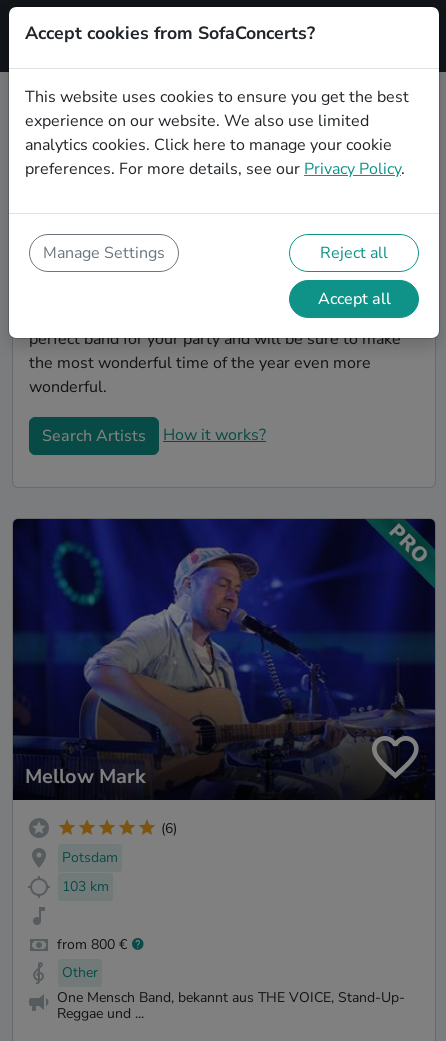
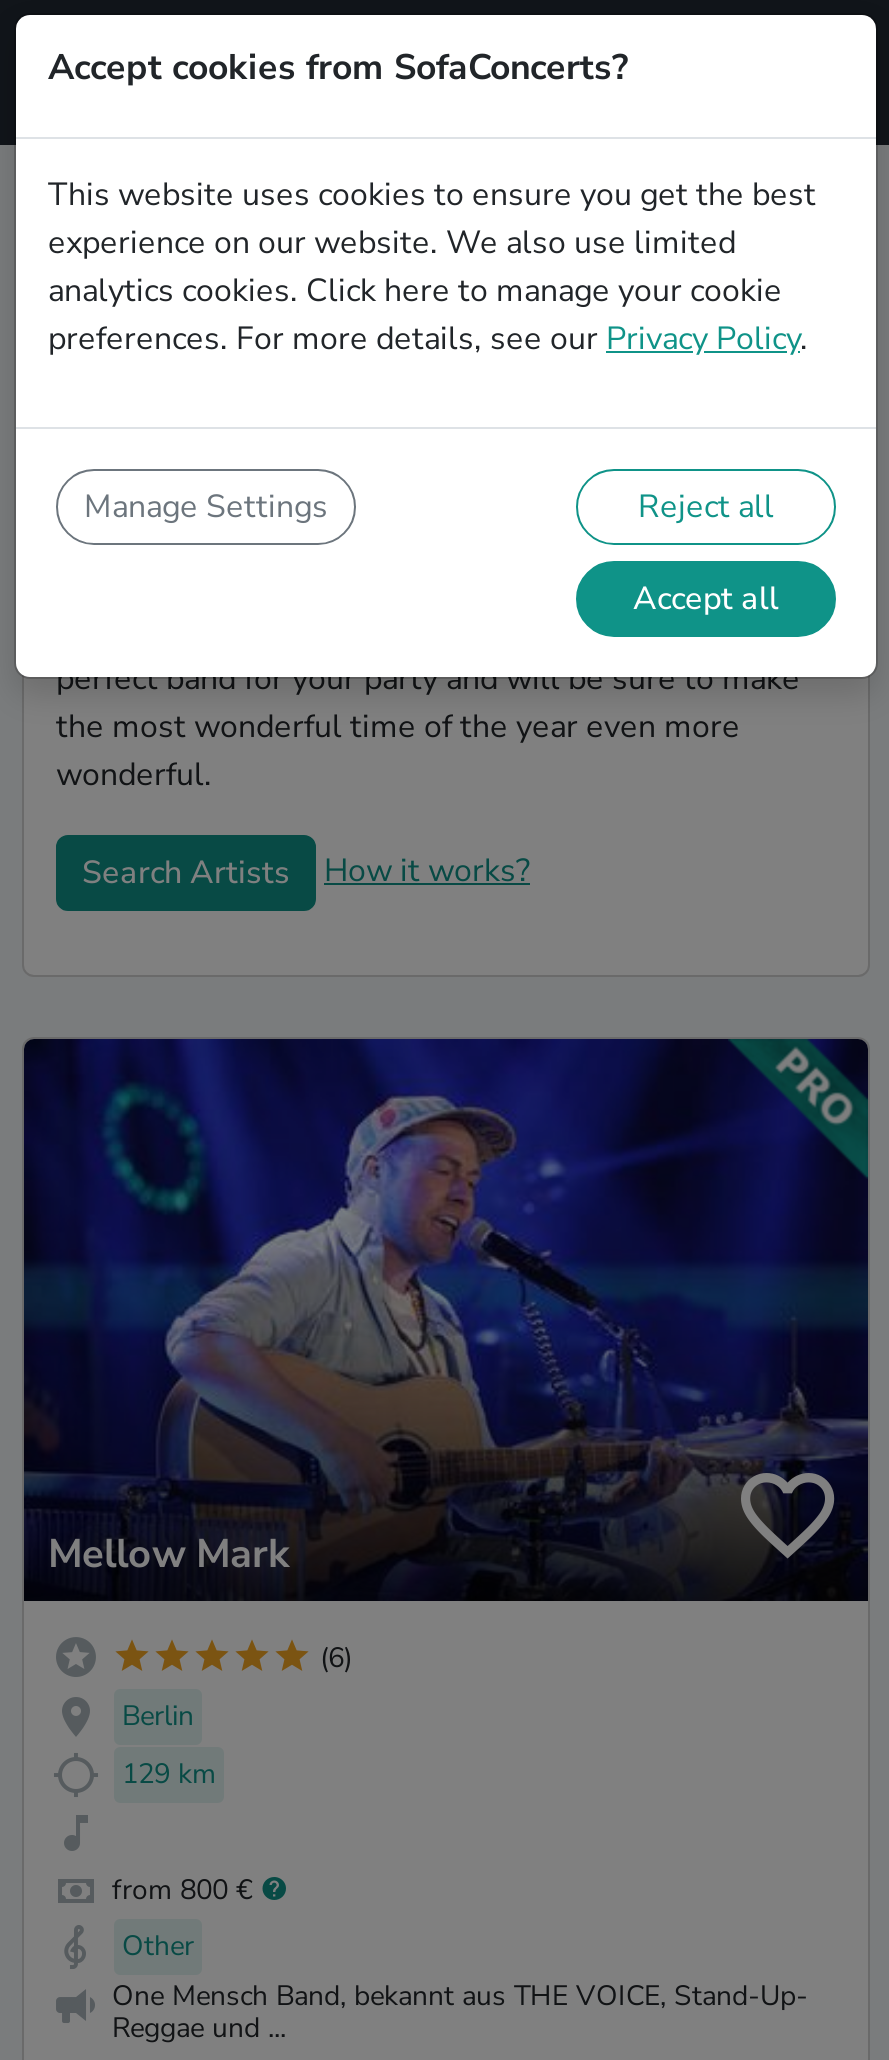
[62,848,118,867] Potsdam -> [122,1697,194,1735] Berlin
[62,877,109,896] 103 km -> [122,1755,216,1793] 129 km

